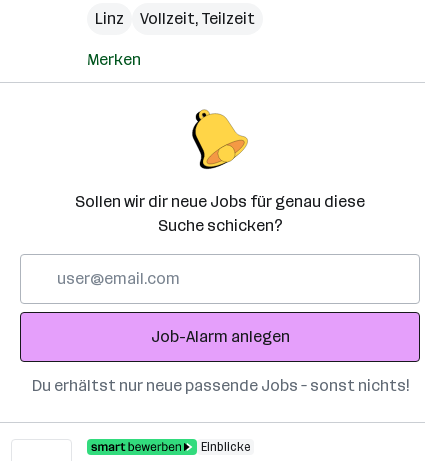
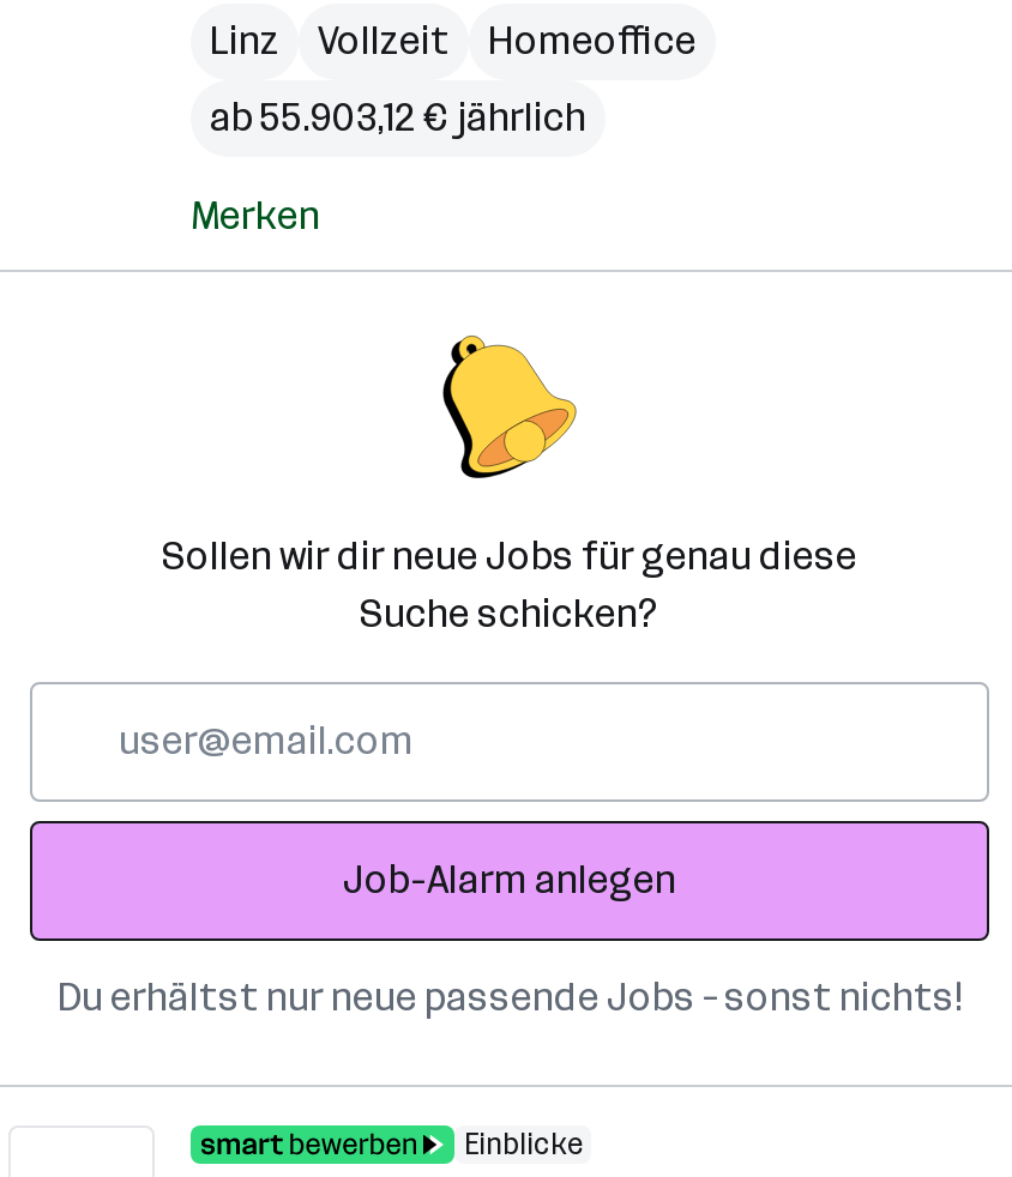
[140,9,255,28] Vollzeit, Teilzeit -> [210,18,697,140] Vollzeit | Homeoffice | ab 55.903,12 € jährlich

